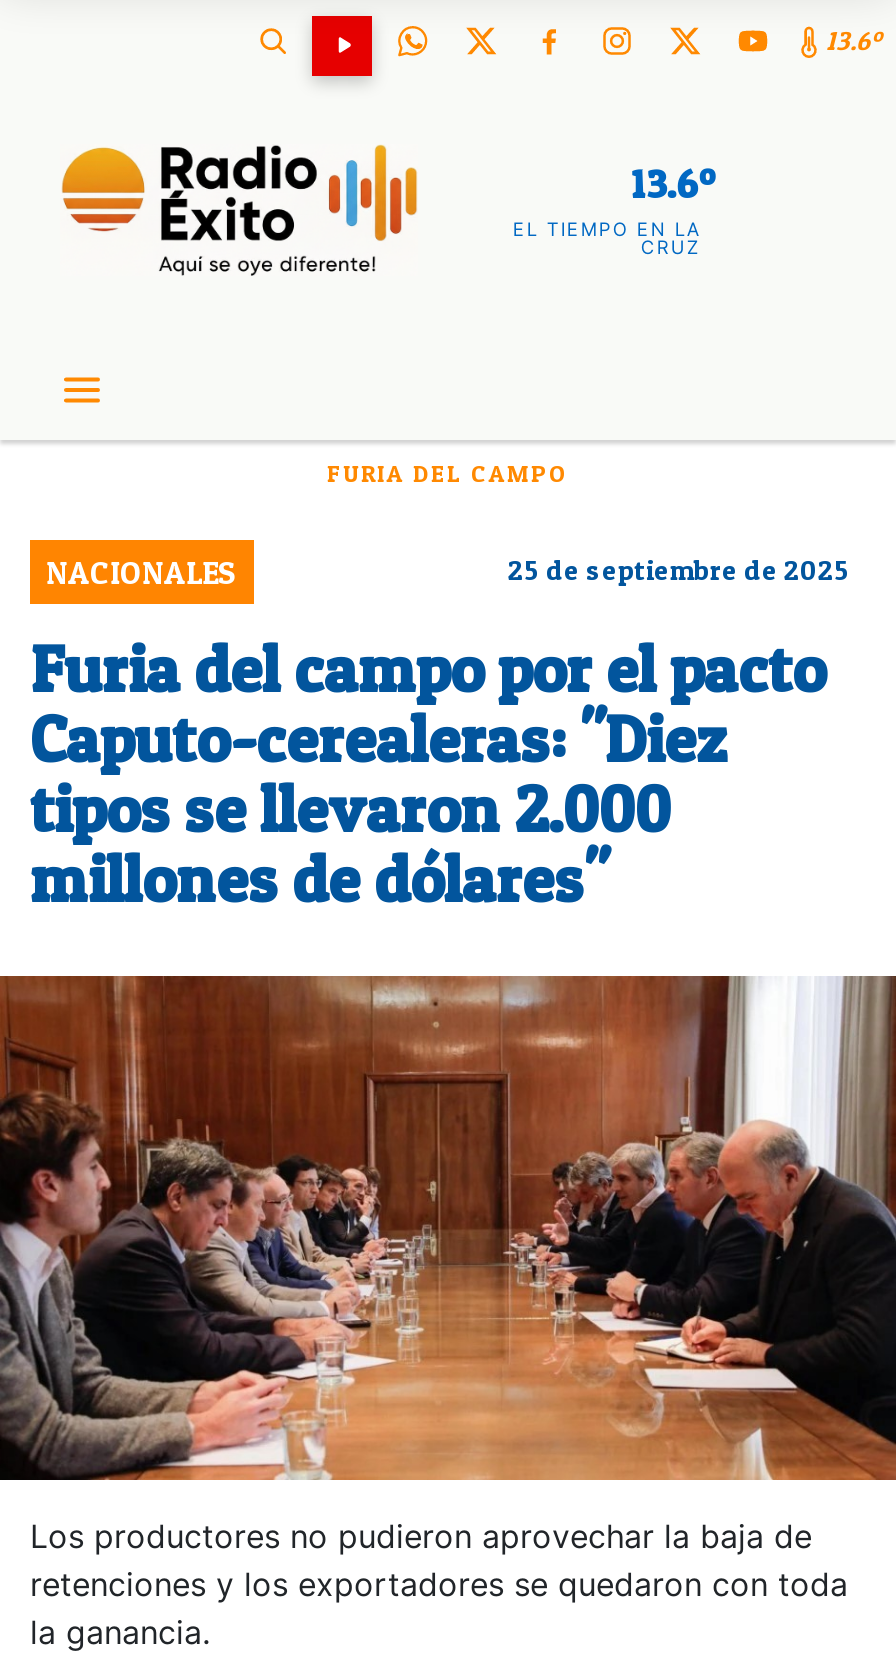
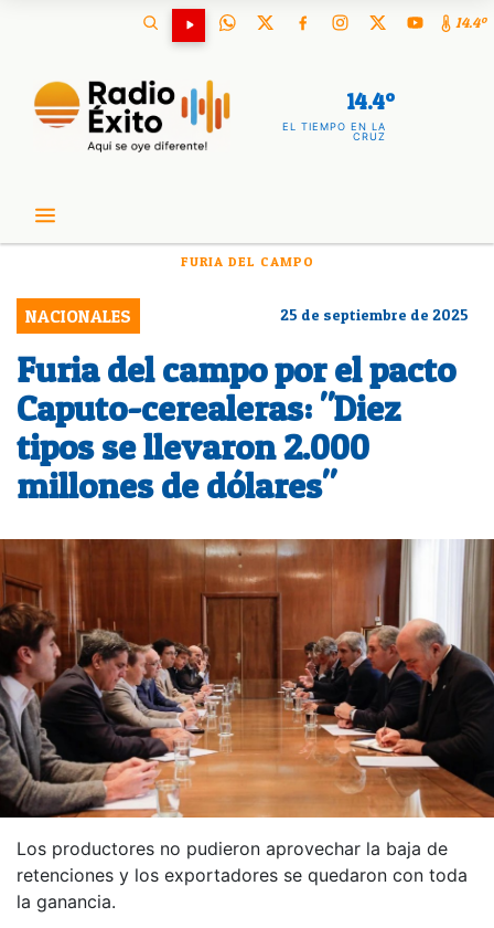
[826,24,880,56] 13.6º -> [455,13,485,31] 14.4º
[631,160,717,208] 13.6º -> [347,88,395,115] 14.4º

